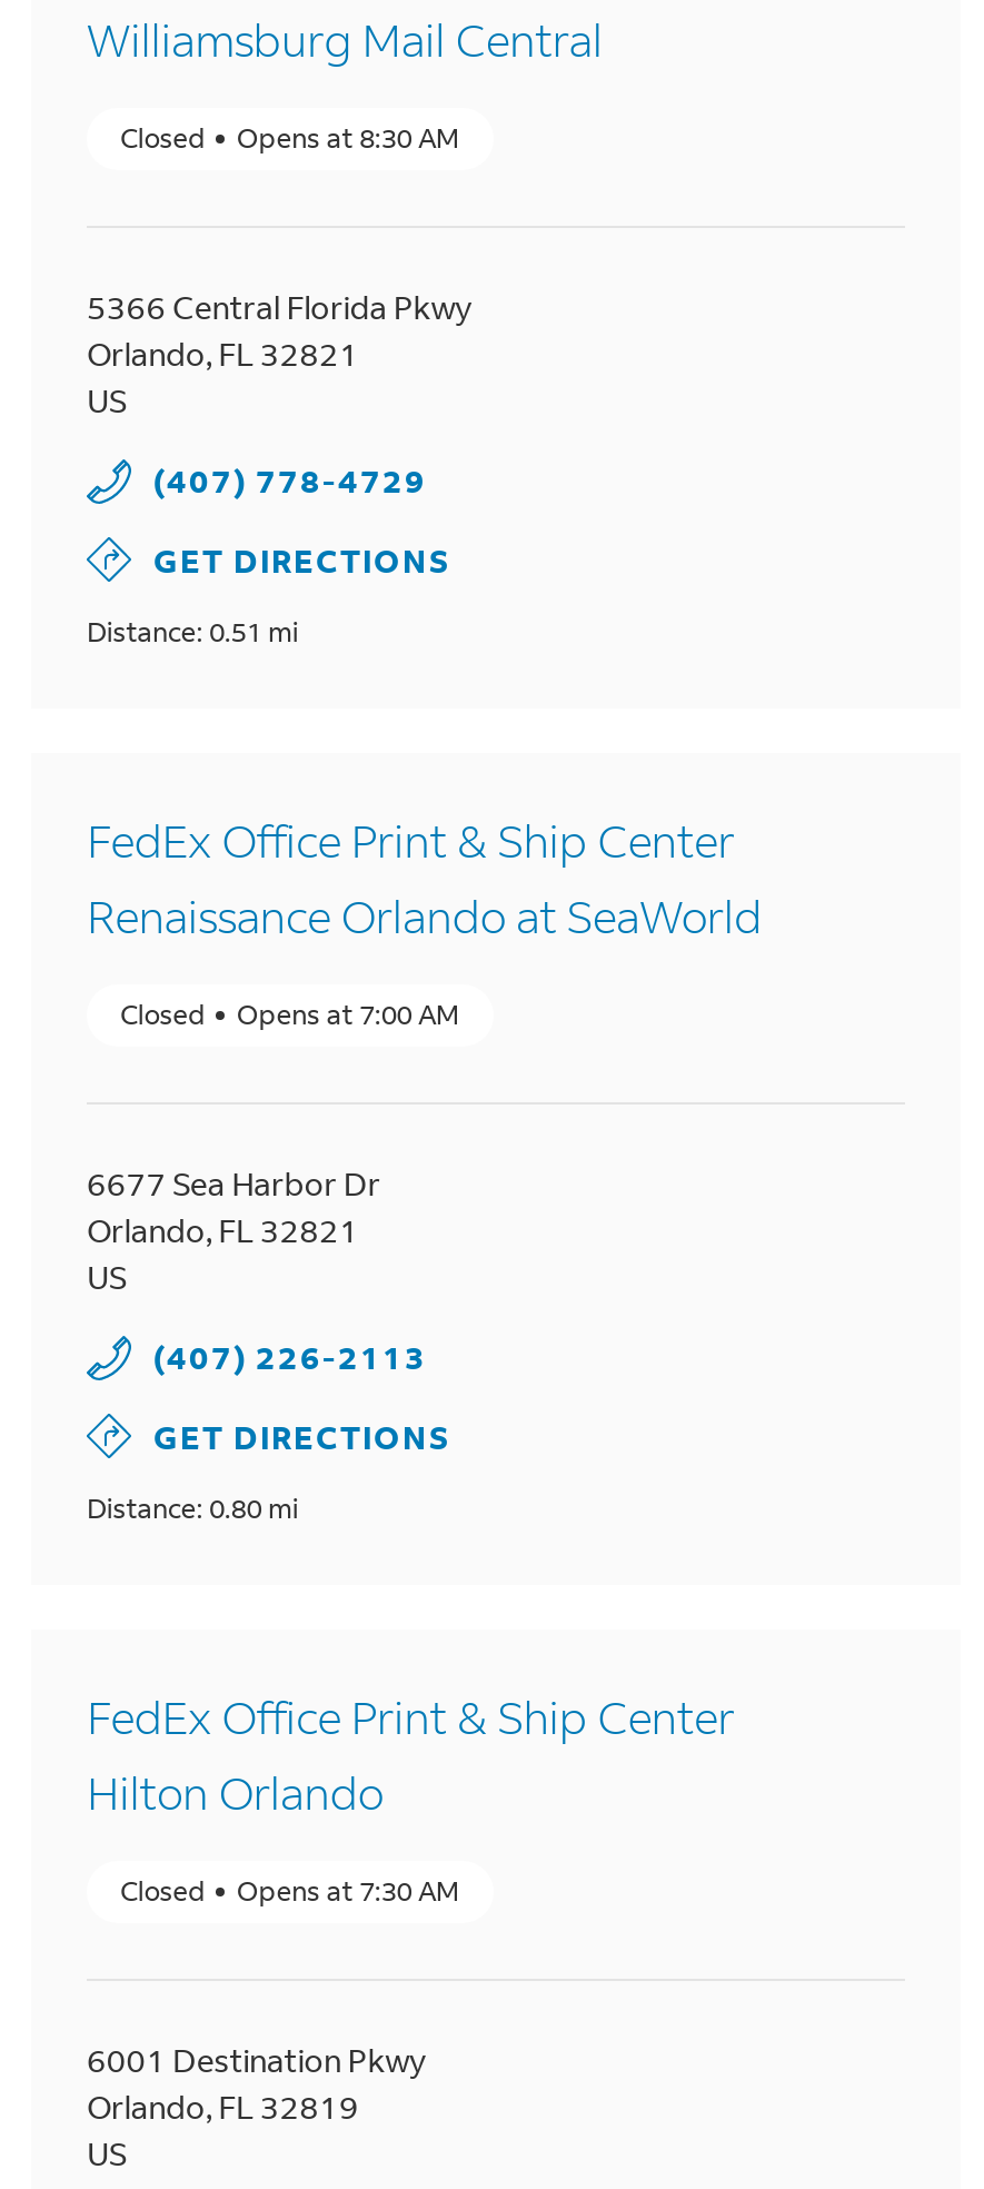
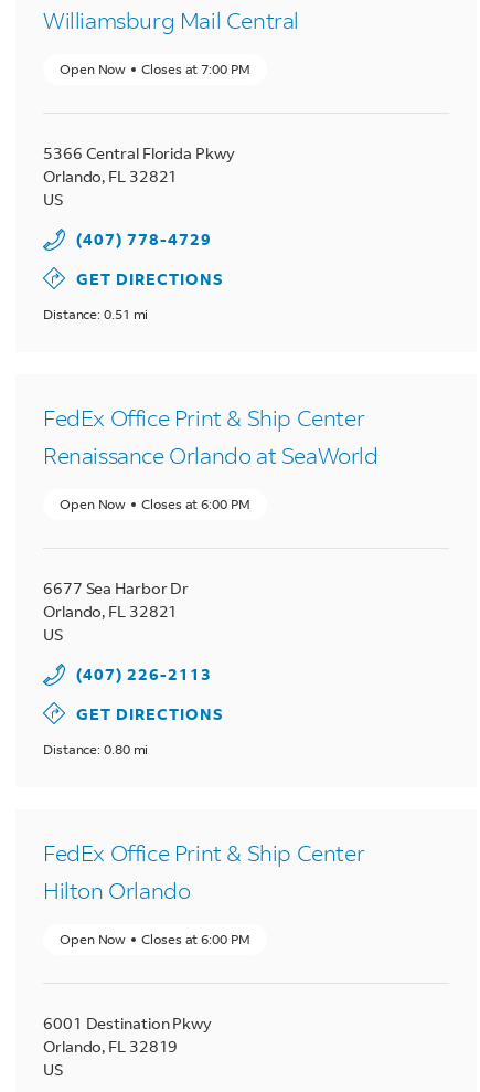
[120,121,460,155] Closed | Opens at 8:30 AM -> [60,61,250,77] Open Now | Closes at 7:00 PM
[120,998,460,1031] Closed | Opens at 7:00 AM -> [60,496,250,512] Open Now | Closes at 6:00 PM
[120,1874,460,1908] Closed | Opens at 7:30 AM -> [60,931,250,947] Open Now | Closes at 6:00 PM

